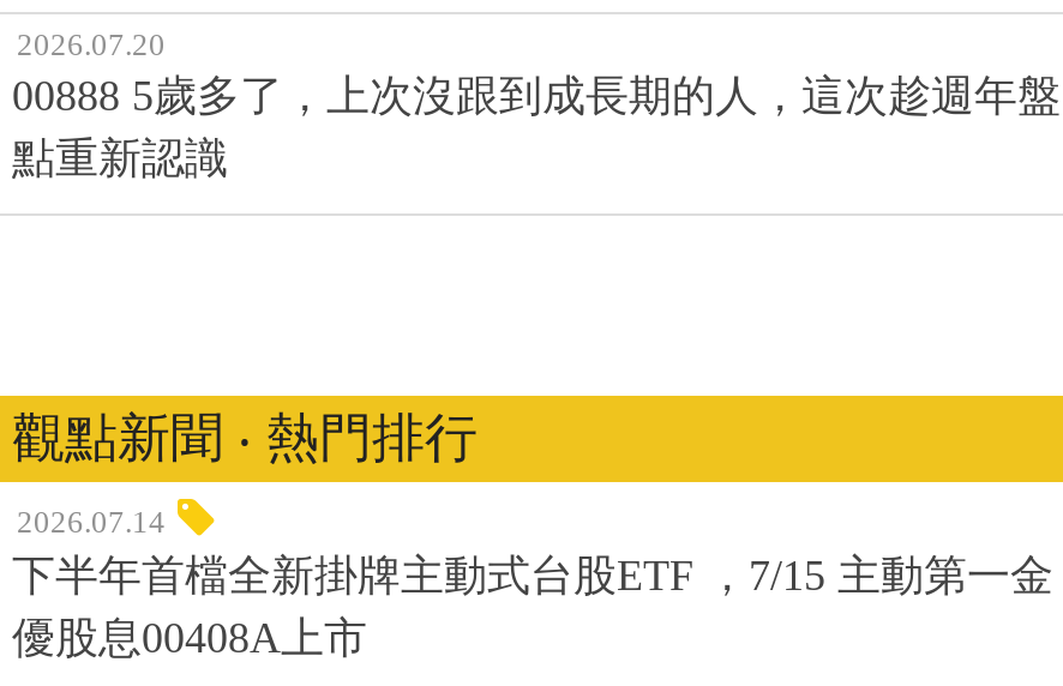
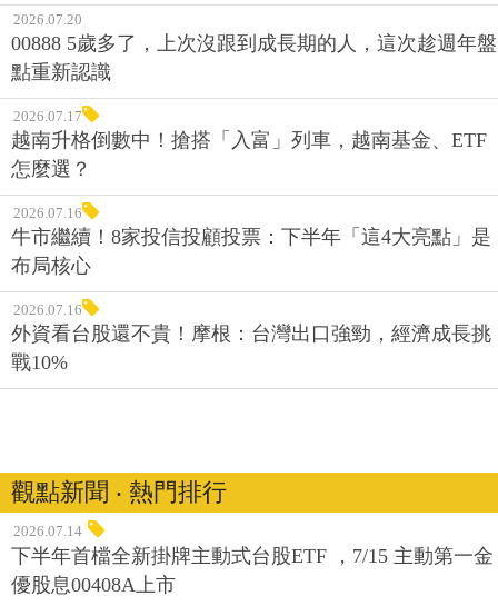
none -> [11,108,491,373] 2026.07.17 | 越南升格倒數中！搶搭「入富」列車，越南基金、ETF | 怎麼選？ | 2026.07.16 | 牛市繼續！8家投信投顧投票：下半年「這4大亮點」是 | 布局核心 | 2026.07.16 | 外資看台股還不貴！摩根：台灣出口強勁，經濟成長挑 | 戰10%

